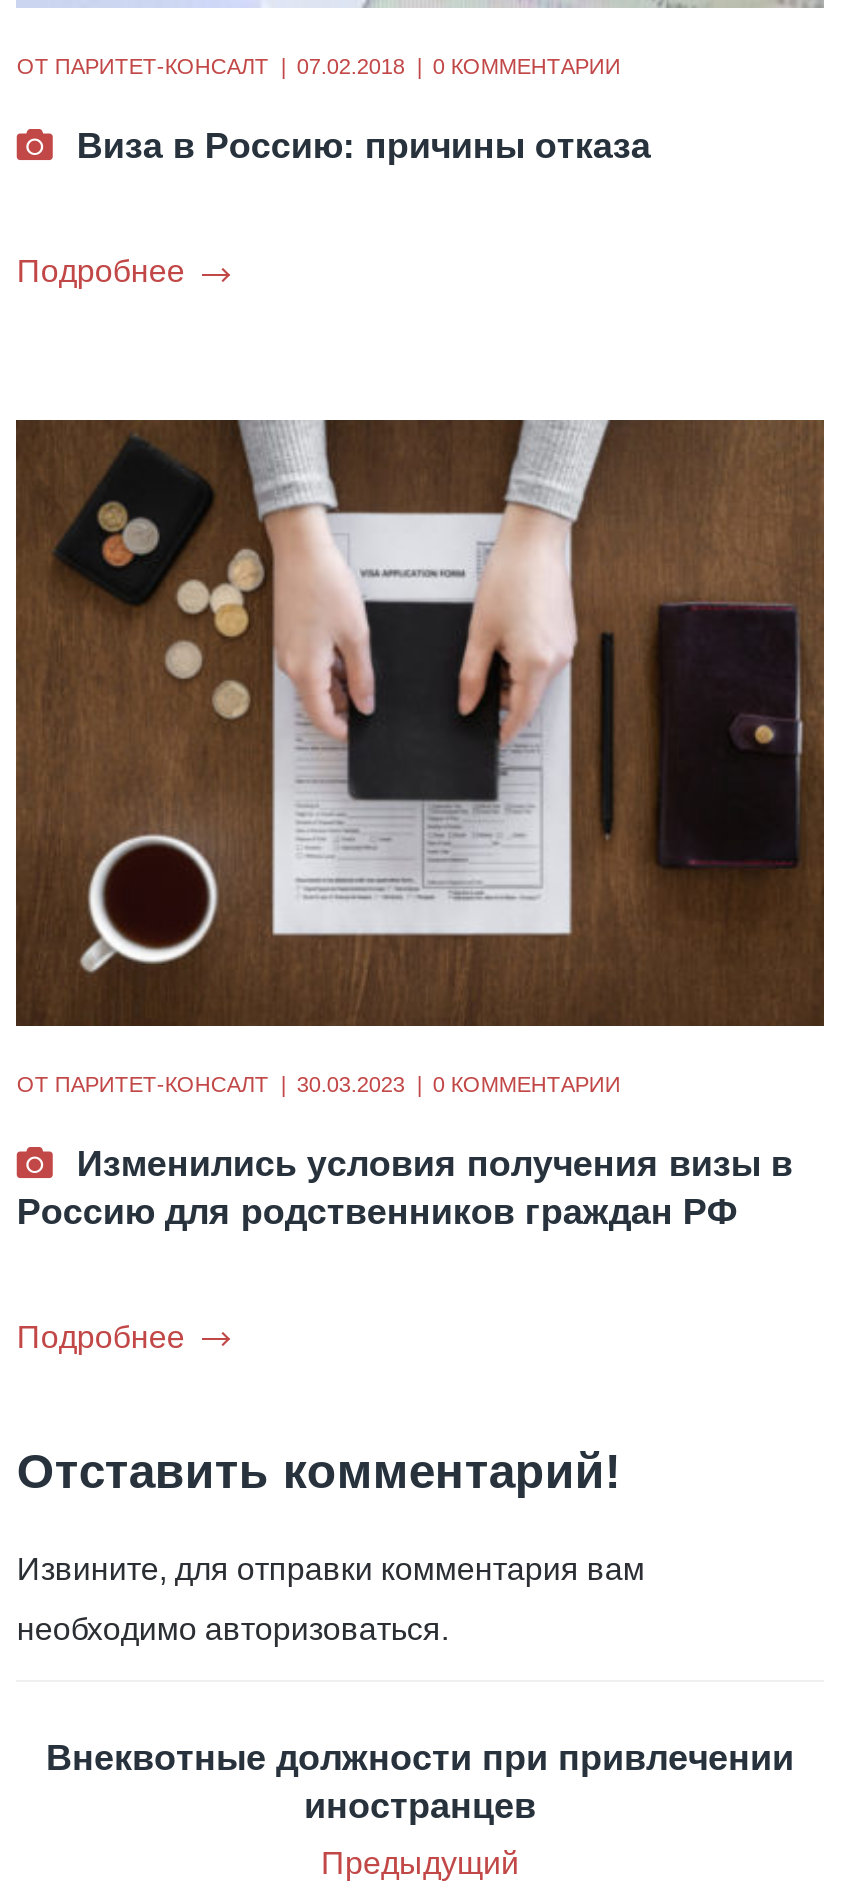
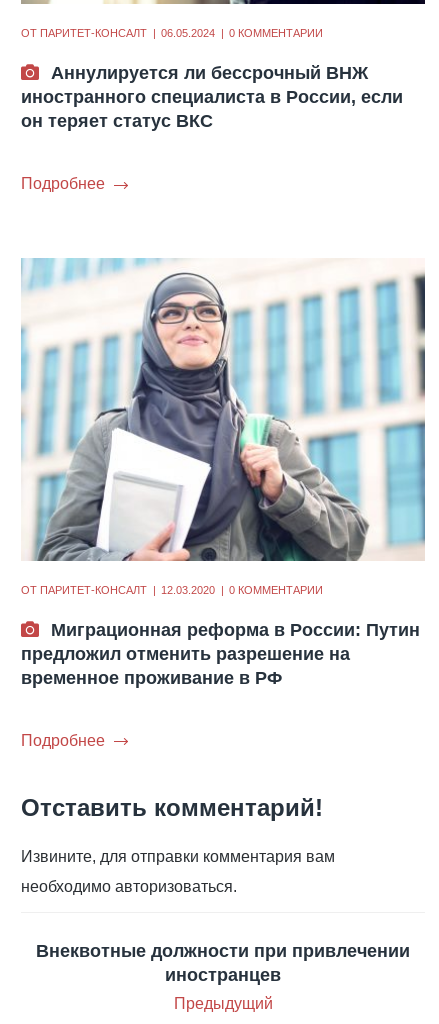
[297,55,405,79] 07.02.2018 -> [161,27,215,39] 06.05.2024
[77,127,651,167] Виза в Россию: причины отказа -> [21,63,403,131] Аннулируется ли бессрочный ВНЖ | иностранного специалиста в России, если | он теряет статус ВКС
[14,418,826,1095] [image] | 30.03.2023 -> [20,258,426,596] [image] | 12.03.2020
[17,1143,793,1231] Изменились условия получения визы в | Россию для родственников граждан РФ -> [21,620,420,688] Миграционная реформа в России: Путин | предложил отменить разрешение на | временное проживание в РФ

